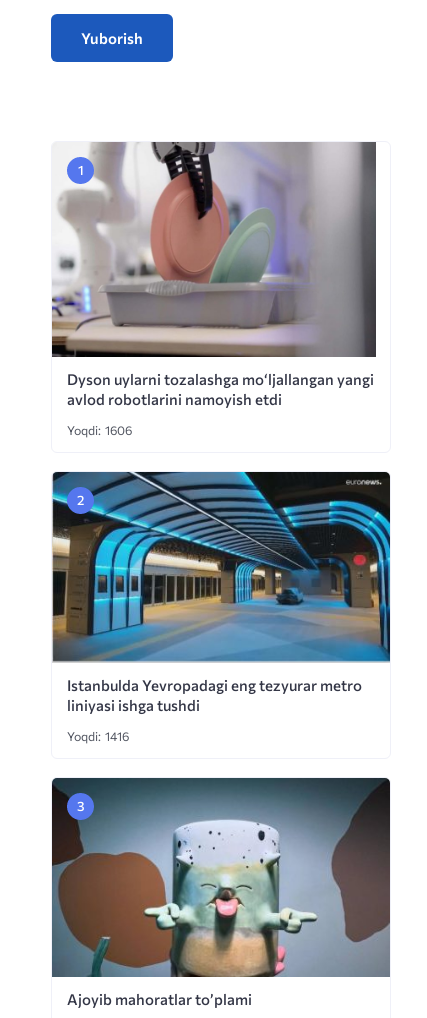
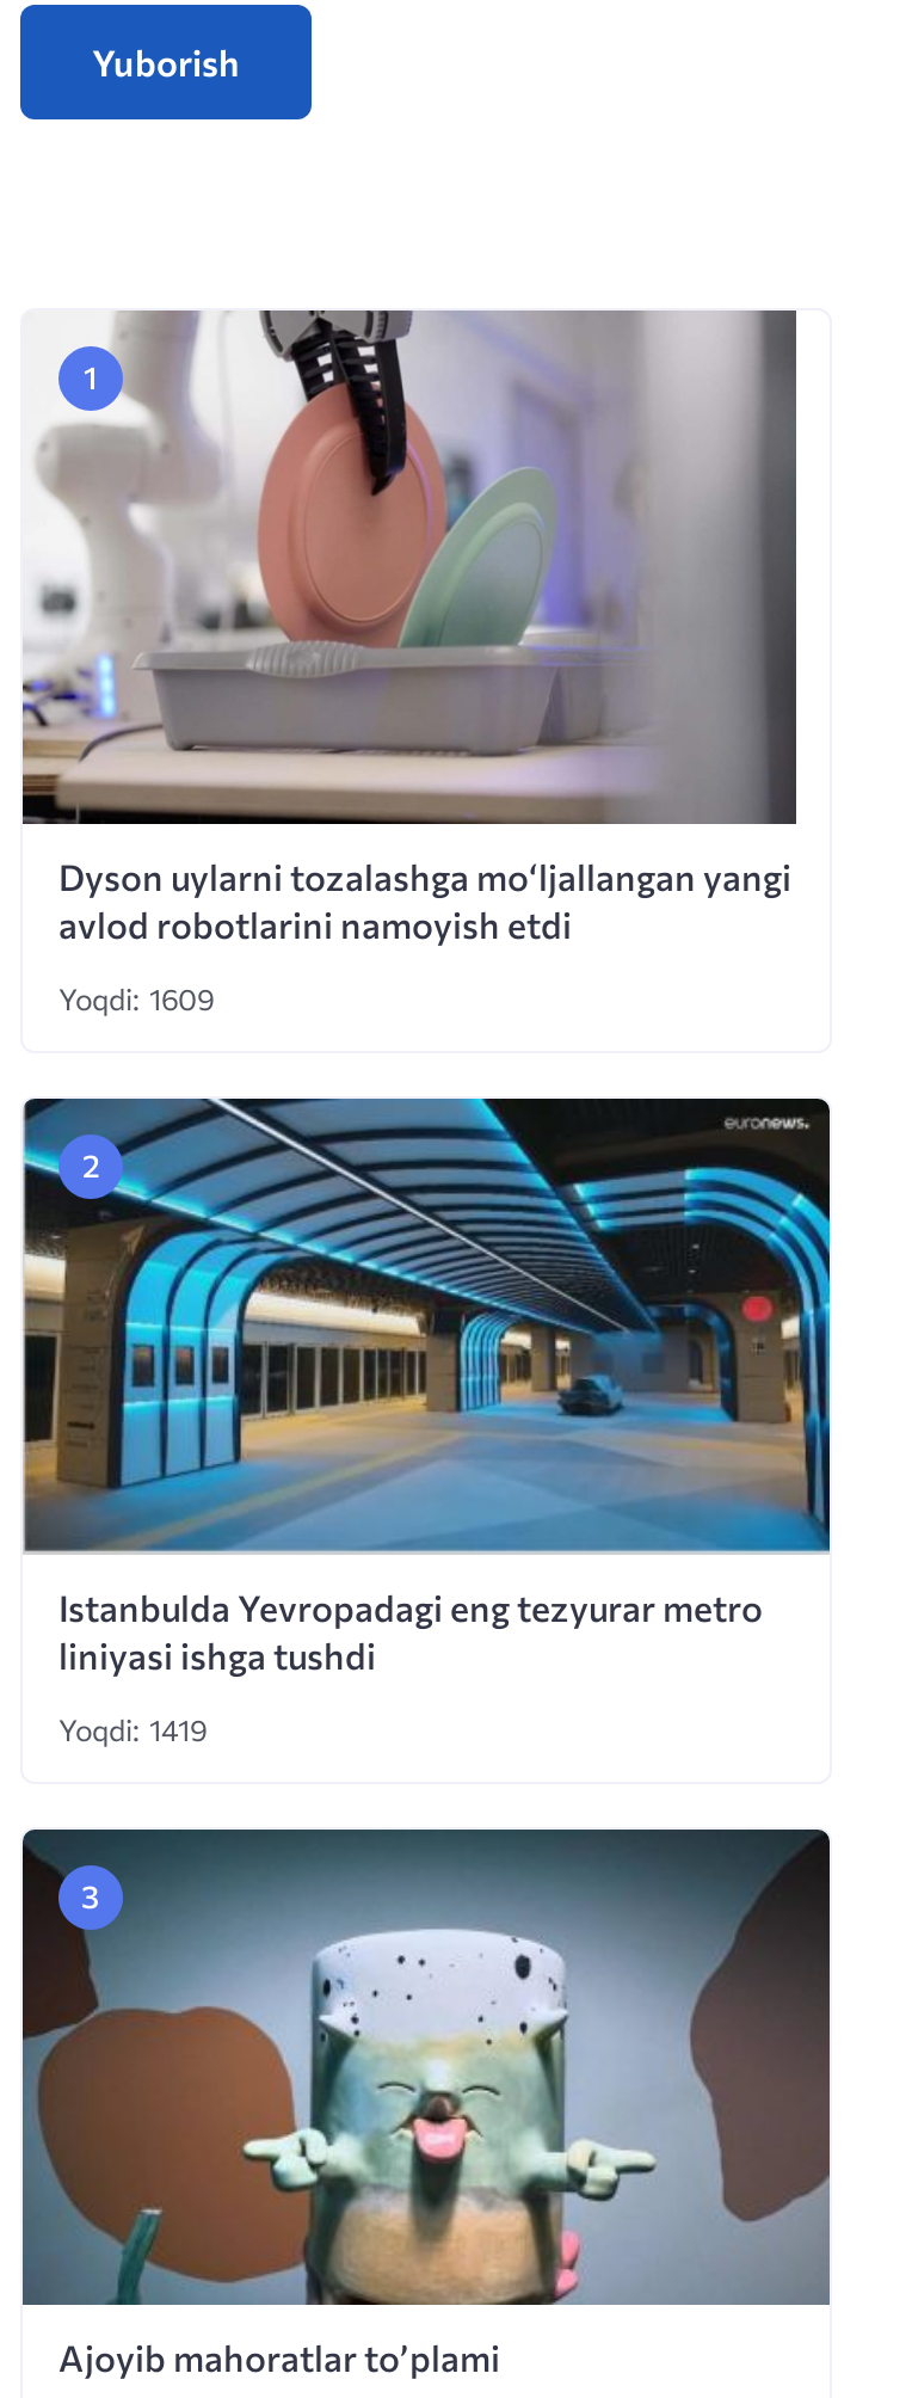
[67,422,132,438] Yoqdi: 1606 -> [58,979,214,1017] Yoqdi: 1609
[67,728,129,744] Yoqdi: 1416 -> [58,1710,207,1748] Yoqdi: 1419

